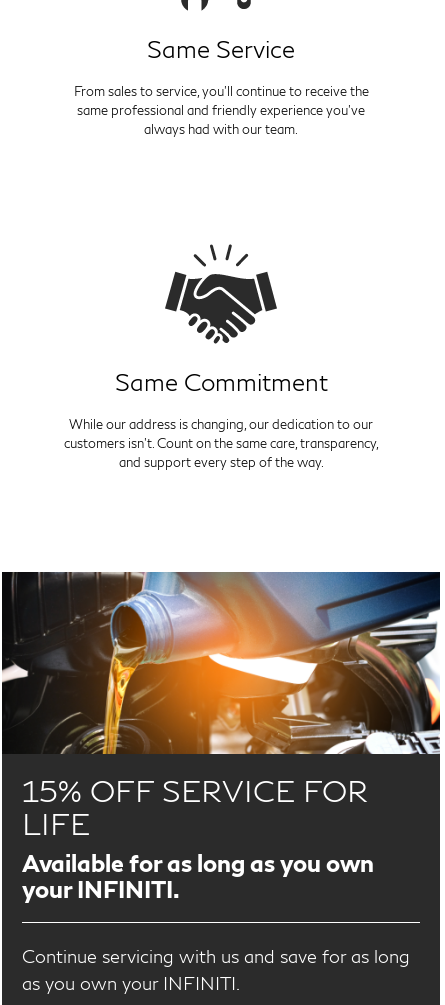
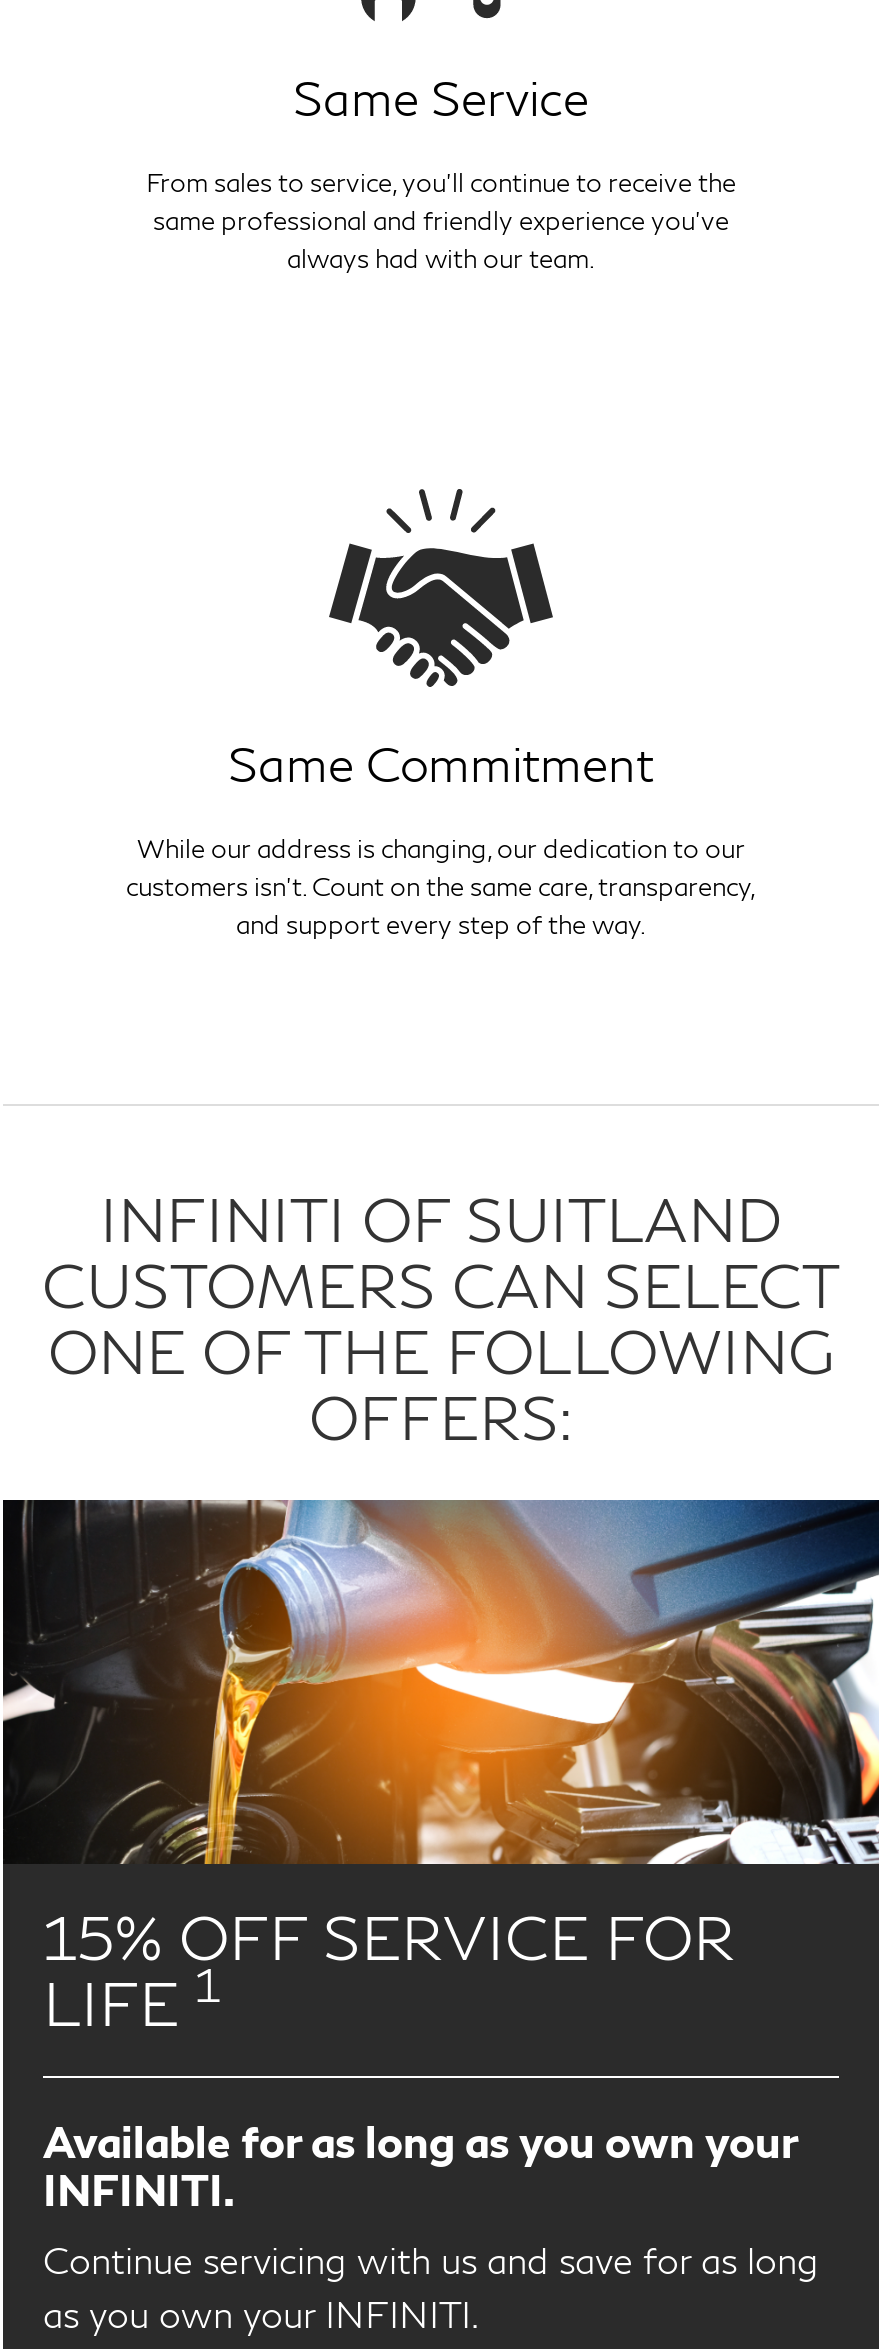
none -> [42,1181,840,1451] INFINITI OF SUITLAND | CUSTOMERS CAN SELECT | ONE OF THE FOLLOWING | OFFERS:
[22,805,374,903] LIFE | Available for as long as you own | your INFINITI. -> [43,1959,797,2215] LIFE 1 | Available for as long as you own your | INFINITI.

